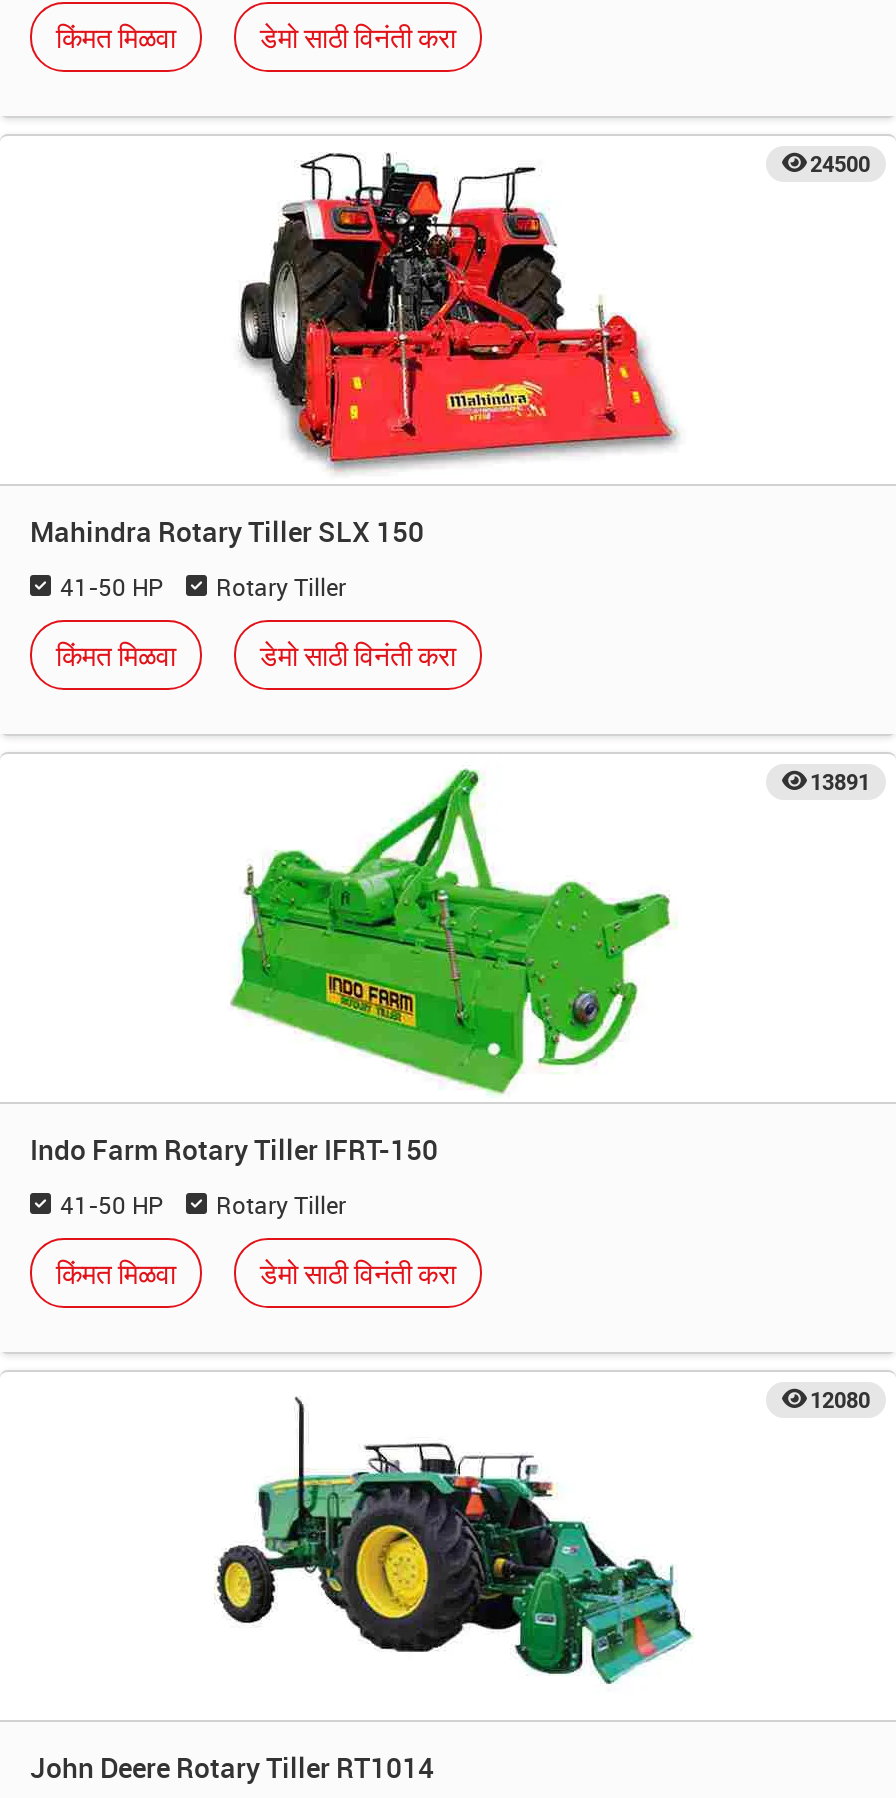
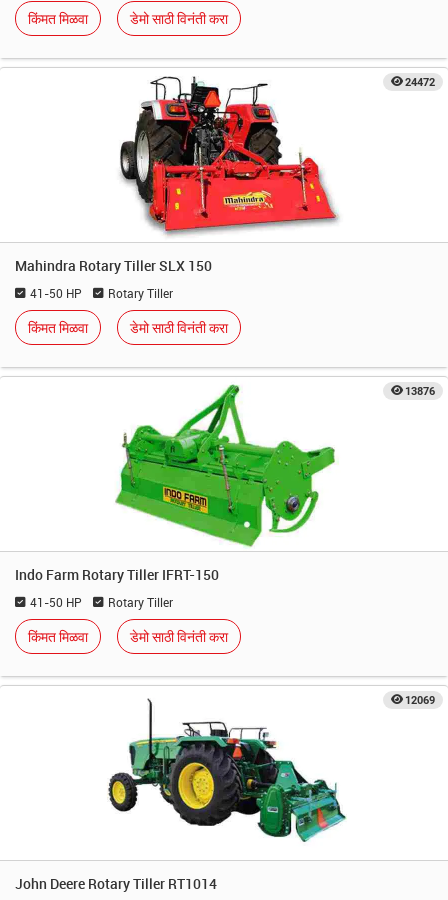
[810,152,870,178] 24500 -> [405,76,435,89] 24472
[810,770,870,796] 13891 -> [405,385,435,398] 13876
[810,1388,870,1414] 12080 -> [405,694,435,707] 12069

